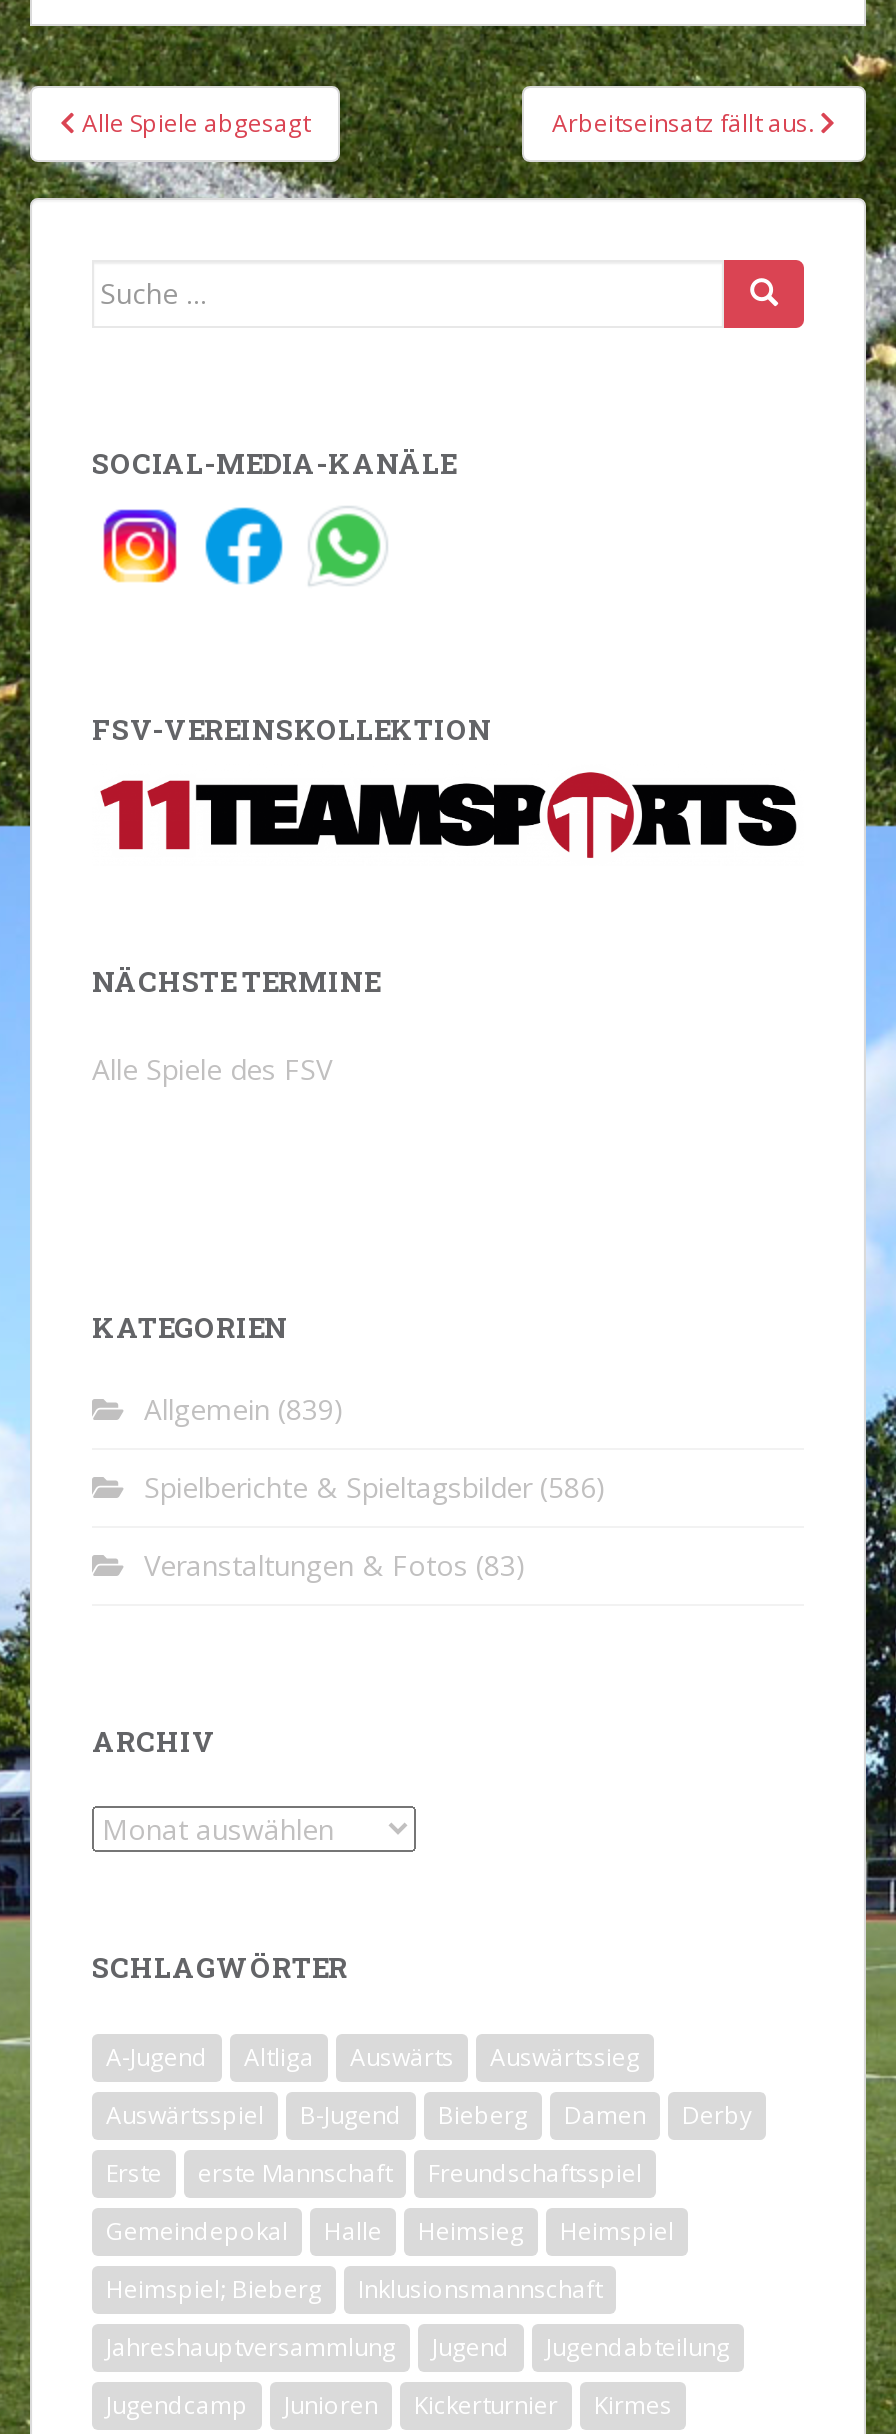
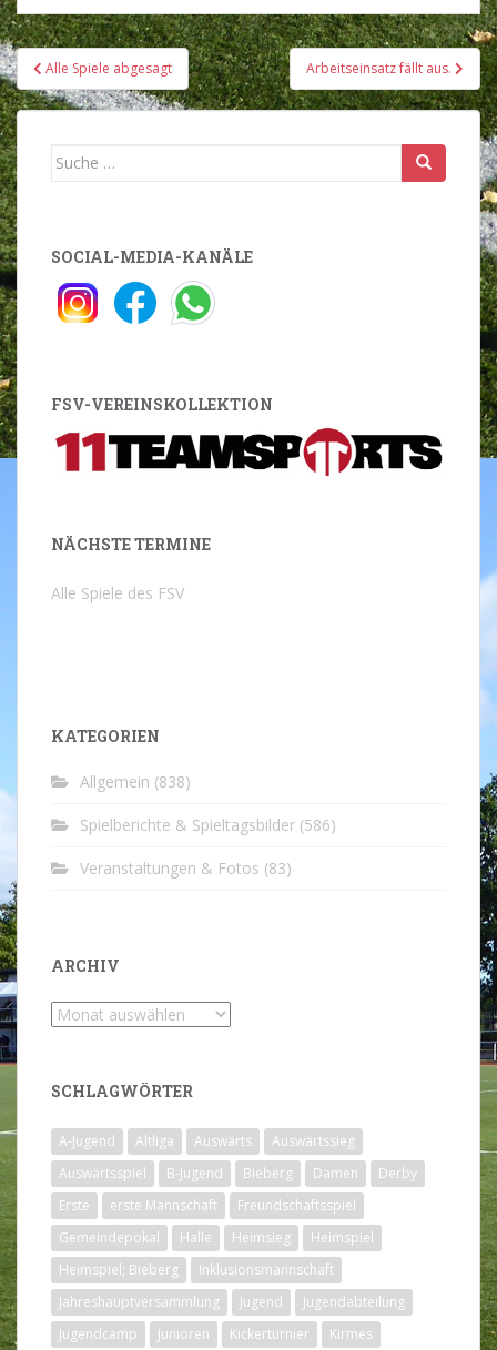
[144,1390,344,1428] Allgemein (839) -> [80,771,191,792] Allgemein (838)

